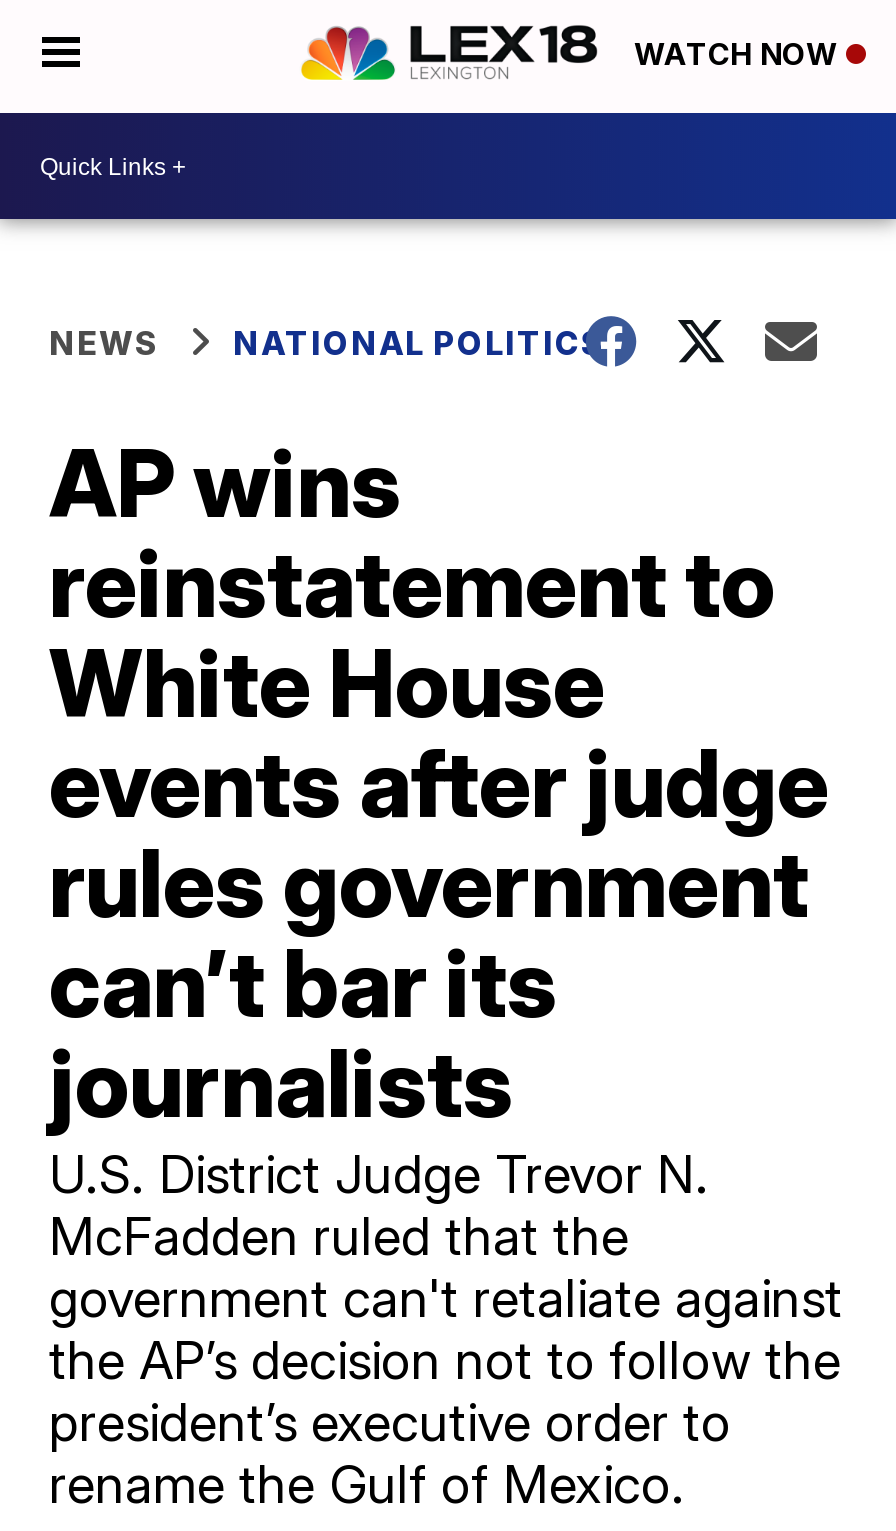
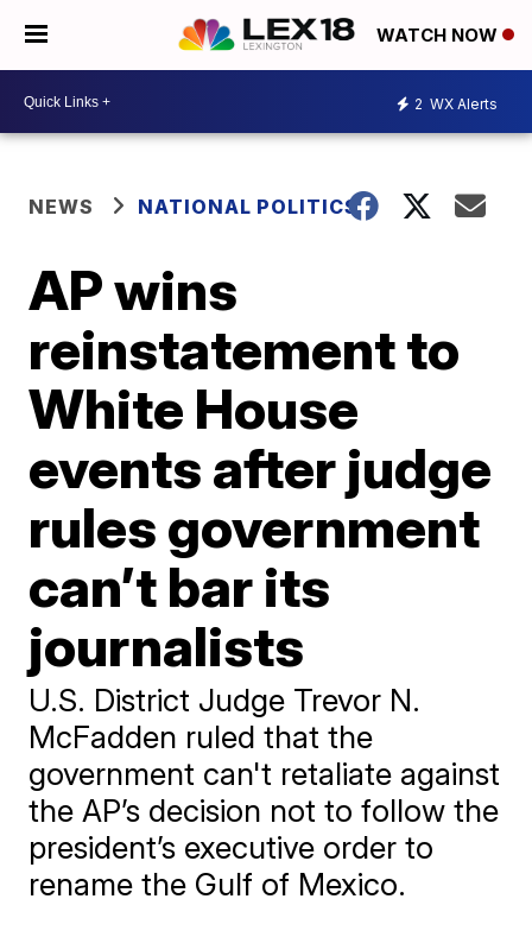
none -> [414,94,498,112] 2 WX Alerts

